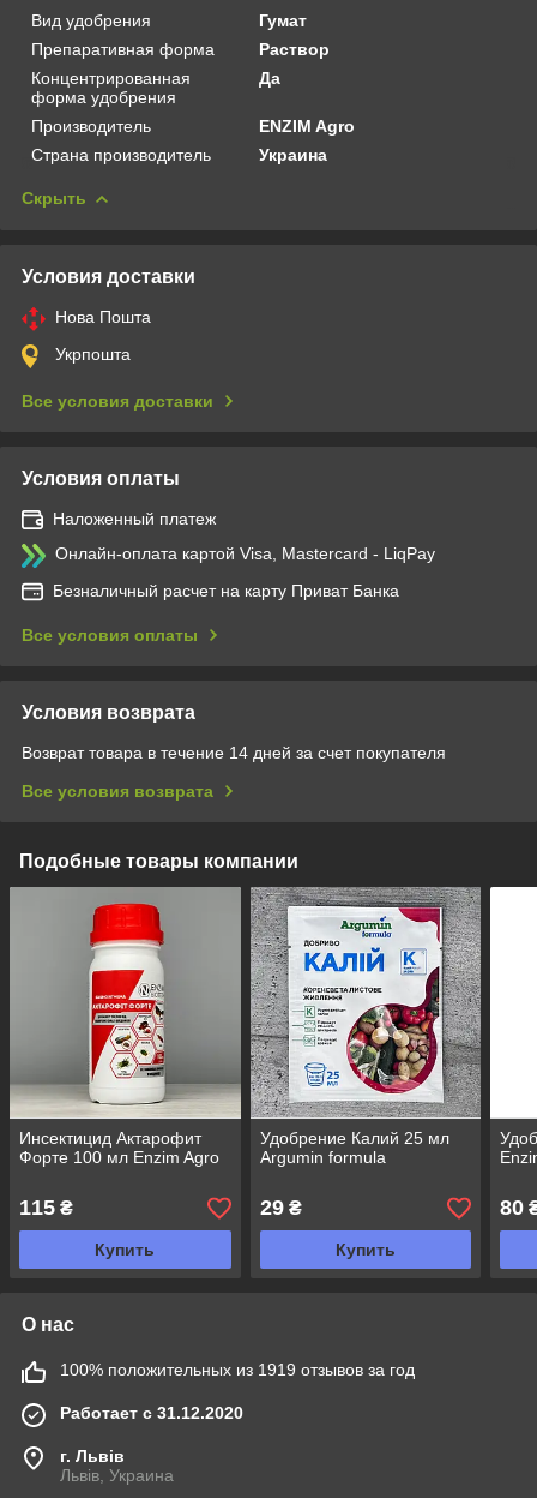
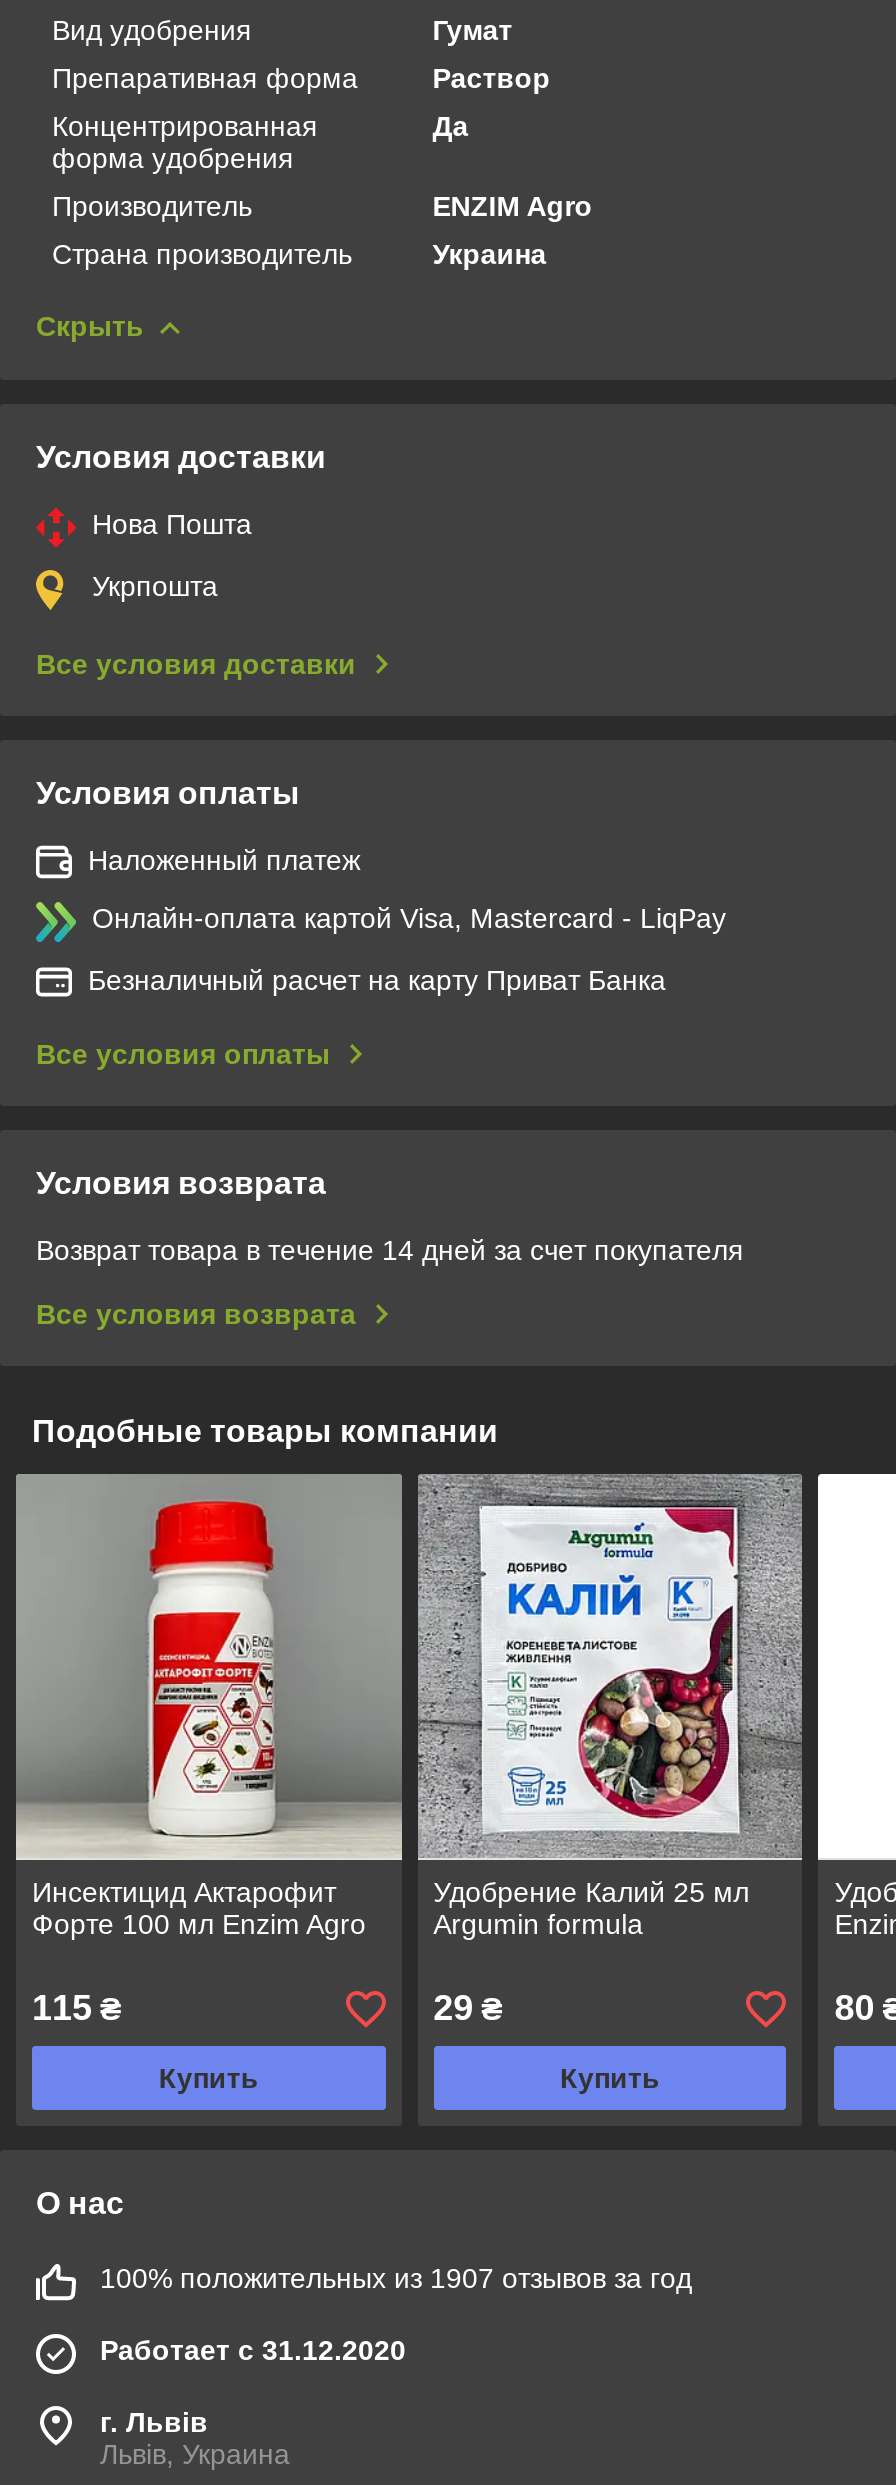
[60,1360,415,1380] 100% положительных из 1919 отзывов за год -> [100,2263,692,2295] 100% положительных из 1907 отзывов за год

